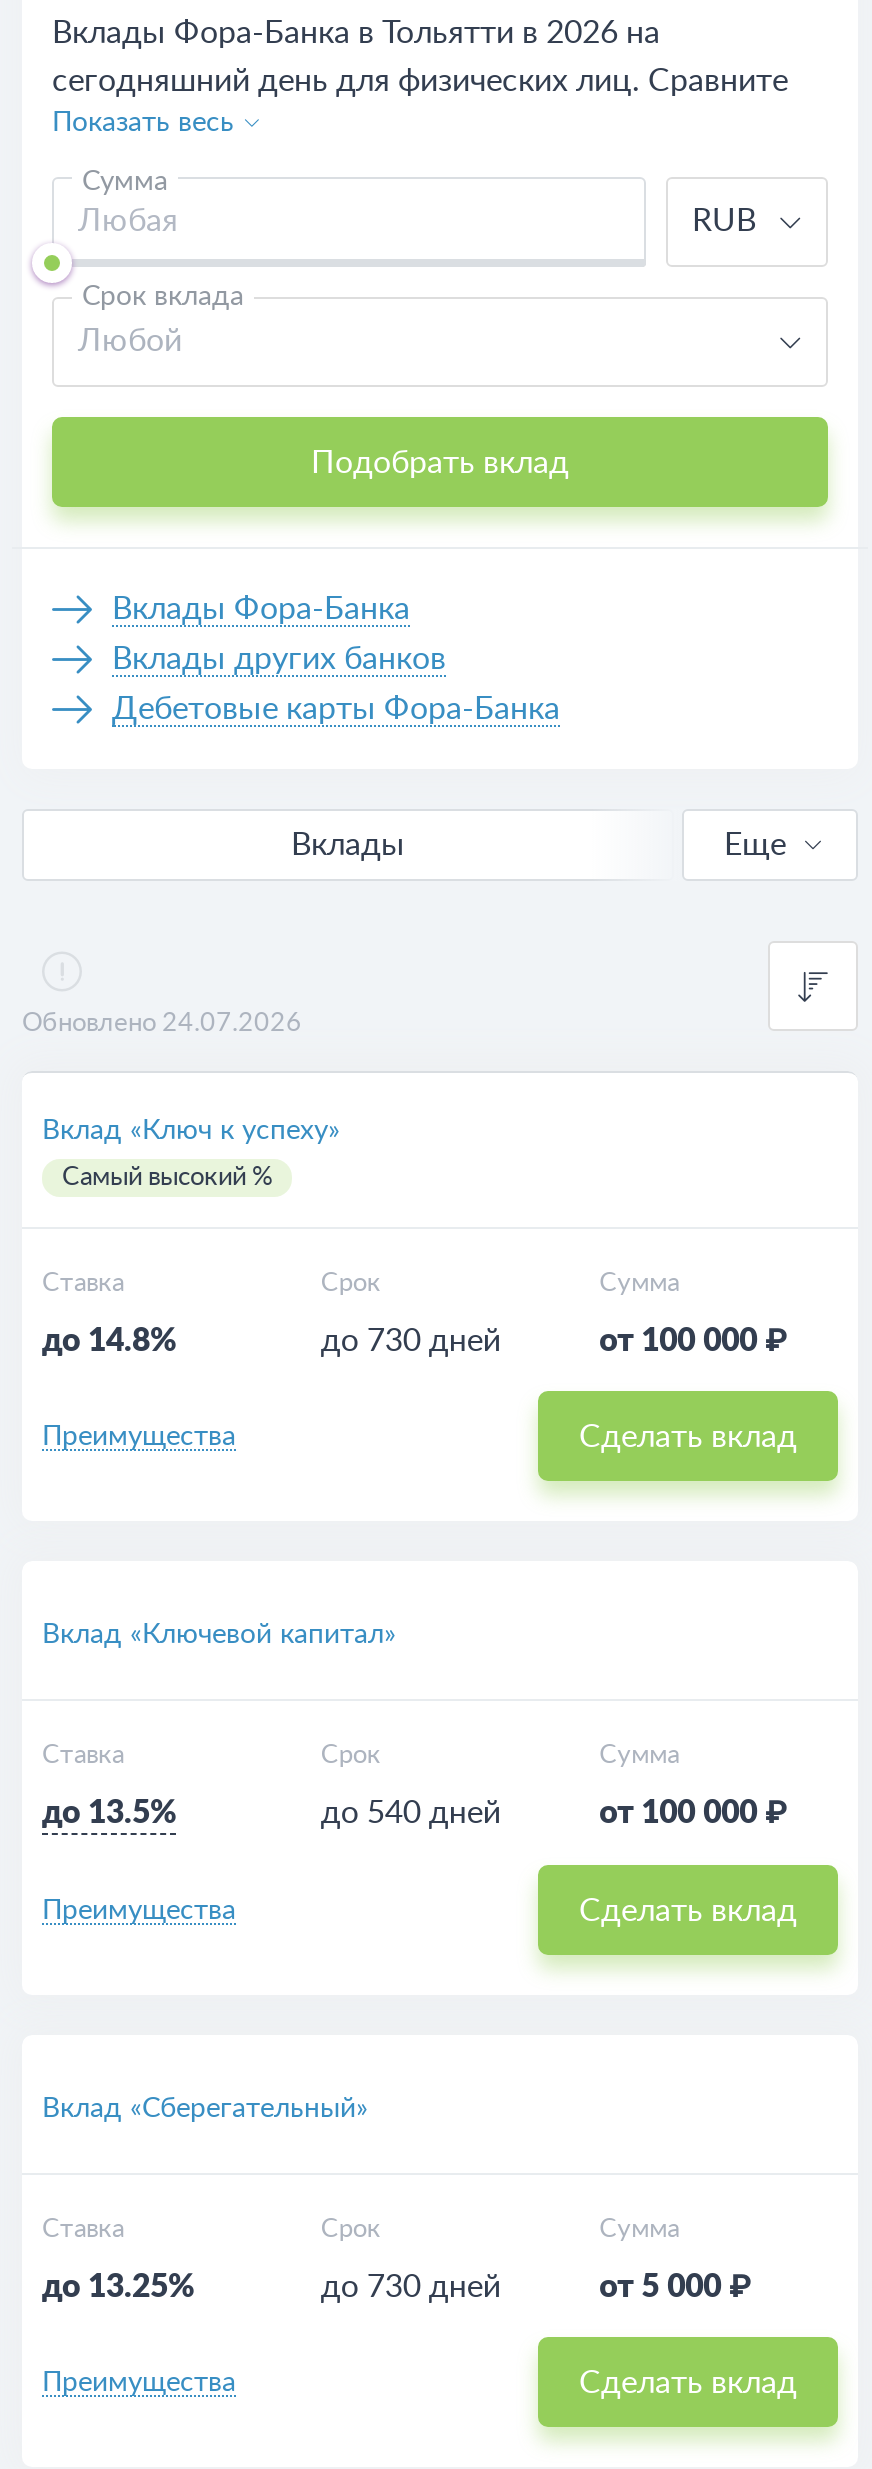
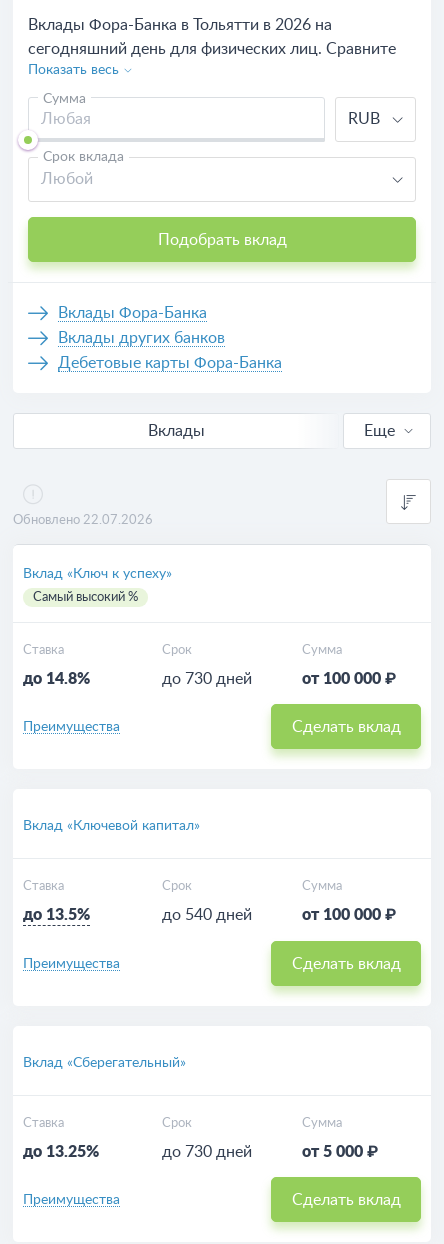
[22,1011,302,1037] Обновлено 24.07.2026 -> [13,514,153,527] Обновлено 22.07.2026

